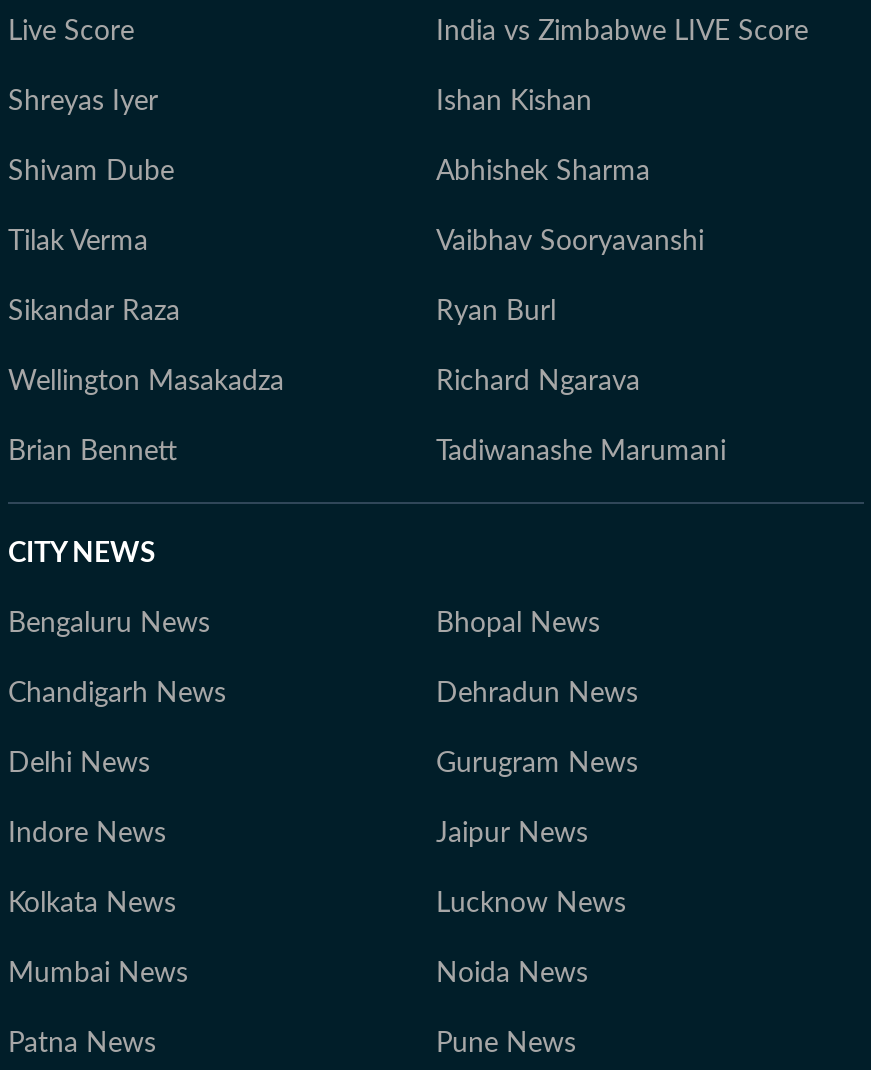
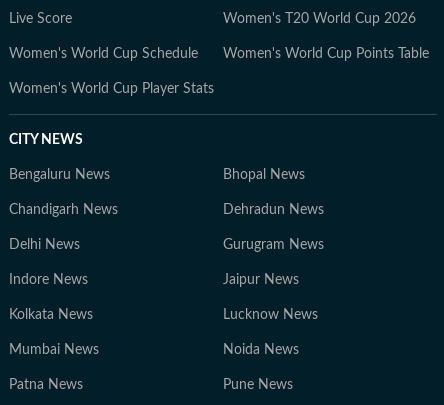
[8,18,808,466] India vs Zimbabwe LIVE Score | Shreyas Iyer | Ishan Kishan | Shivam Dube | Abhishek Sharma | Tilak Verma | Vaibhav Sooryavanshi | Sikandar Raza | Ryan Burl | Wellington Masakadza | Richard Ngarava | Brian Bennett | Tadiwanashe Marumani -> [9,12,429,96] Women's T20 World Cup 2026 | Women's World Cup Schedule | Women's World Cup Points Table | Women's World Cup Player Stats

